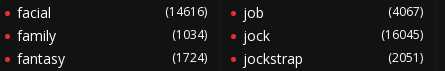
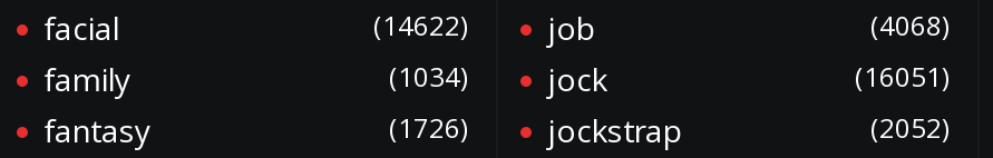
[165,3,207,20] (14616) -> [373,6,467,44] (14622)
[388,3,423,20] (4067) -> [870,6,948,44] (4068)
[381,26,423,43] (16045) -> [855,58,948,95] (16051)
[172,49,207,66] (1724) -> [389,109,467,147] (1726)
[388,49,423,66] (2051) -> [870,109,948,147] (2052)

